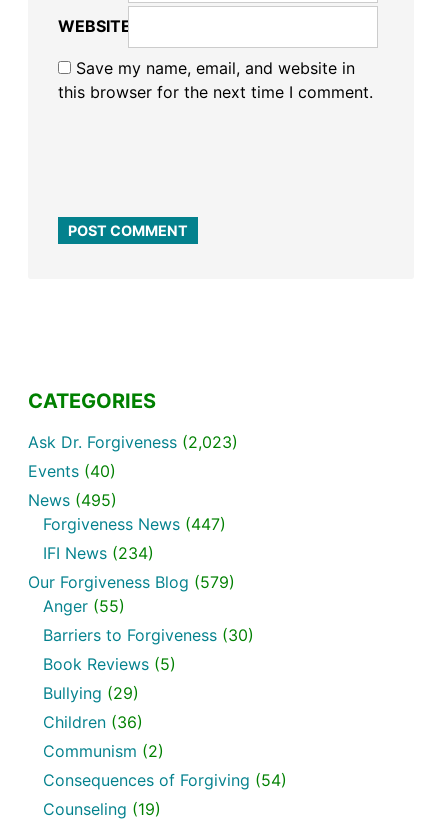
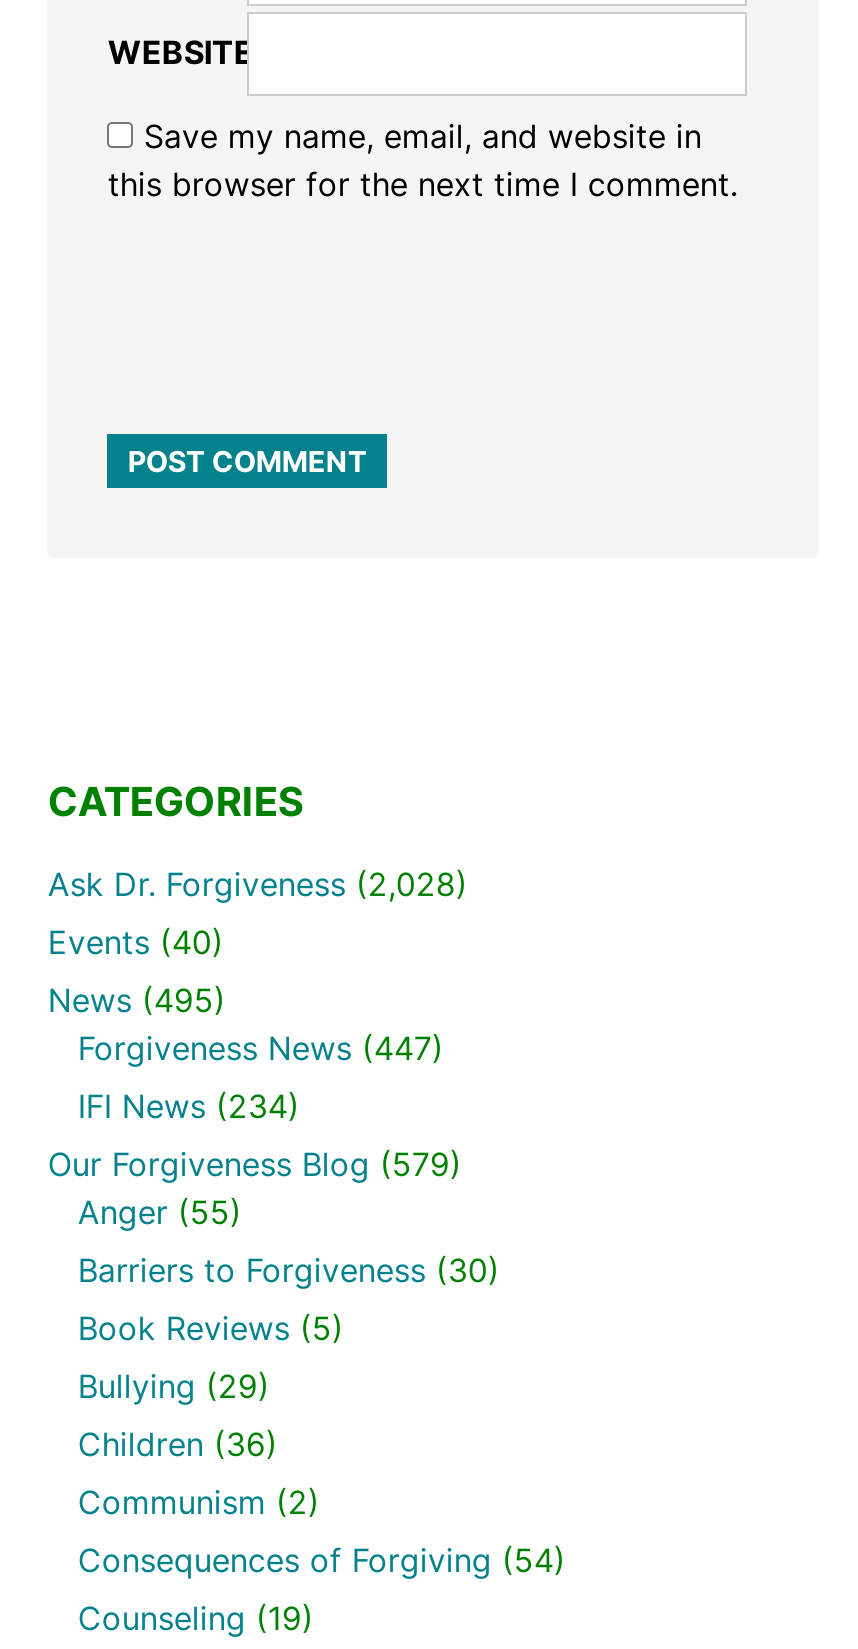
[28,432,238,452] Ask Dr. Forgiveness (2,023) -> [48,864,468,904] Ask Dr. Forgiveness (2,028)

